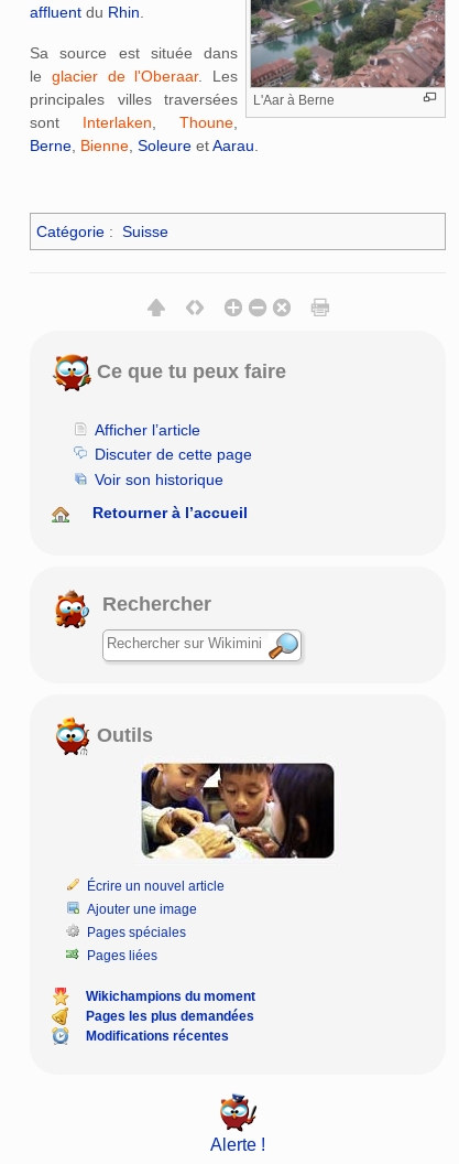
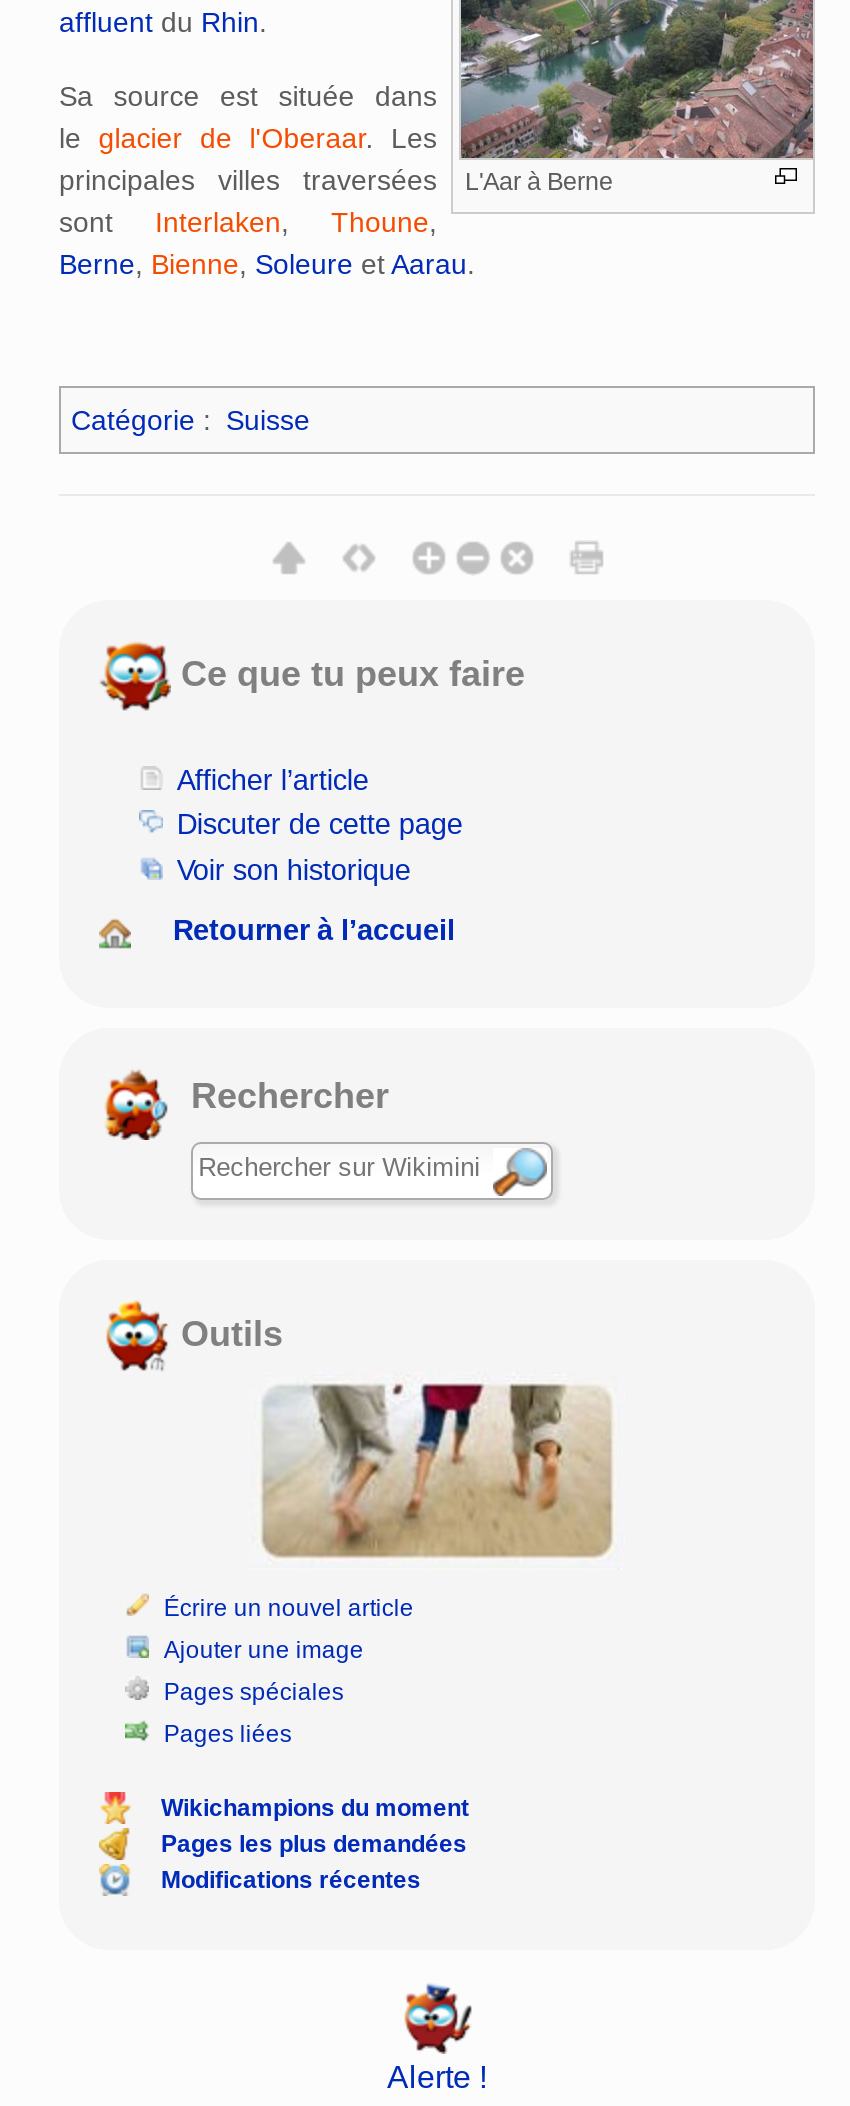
[141,762,335,859] [image] -> [261,1382,615,1560] [image]

